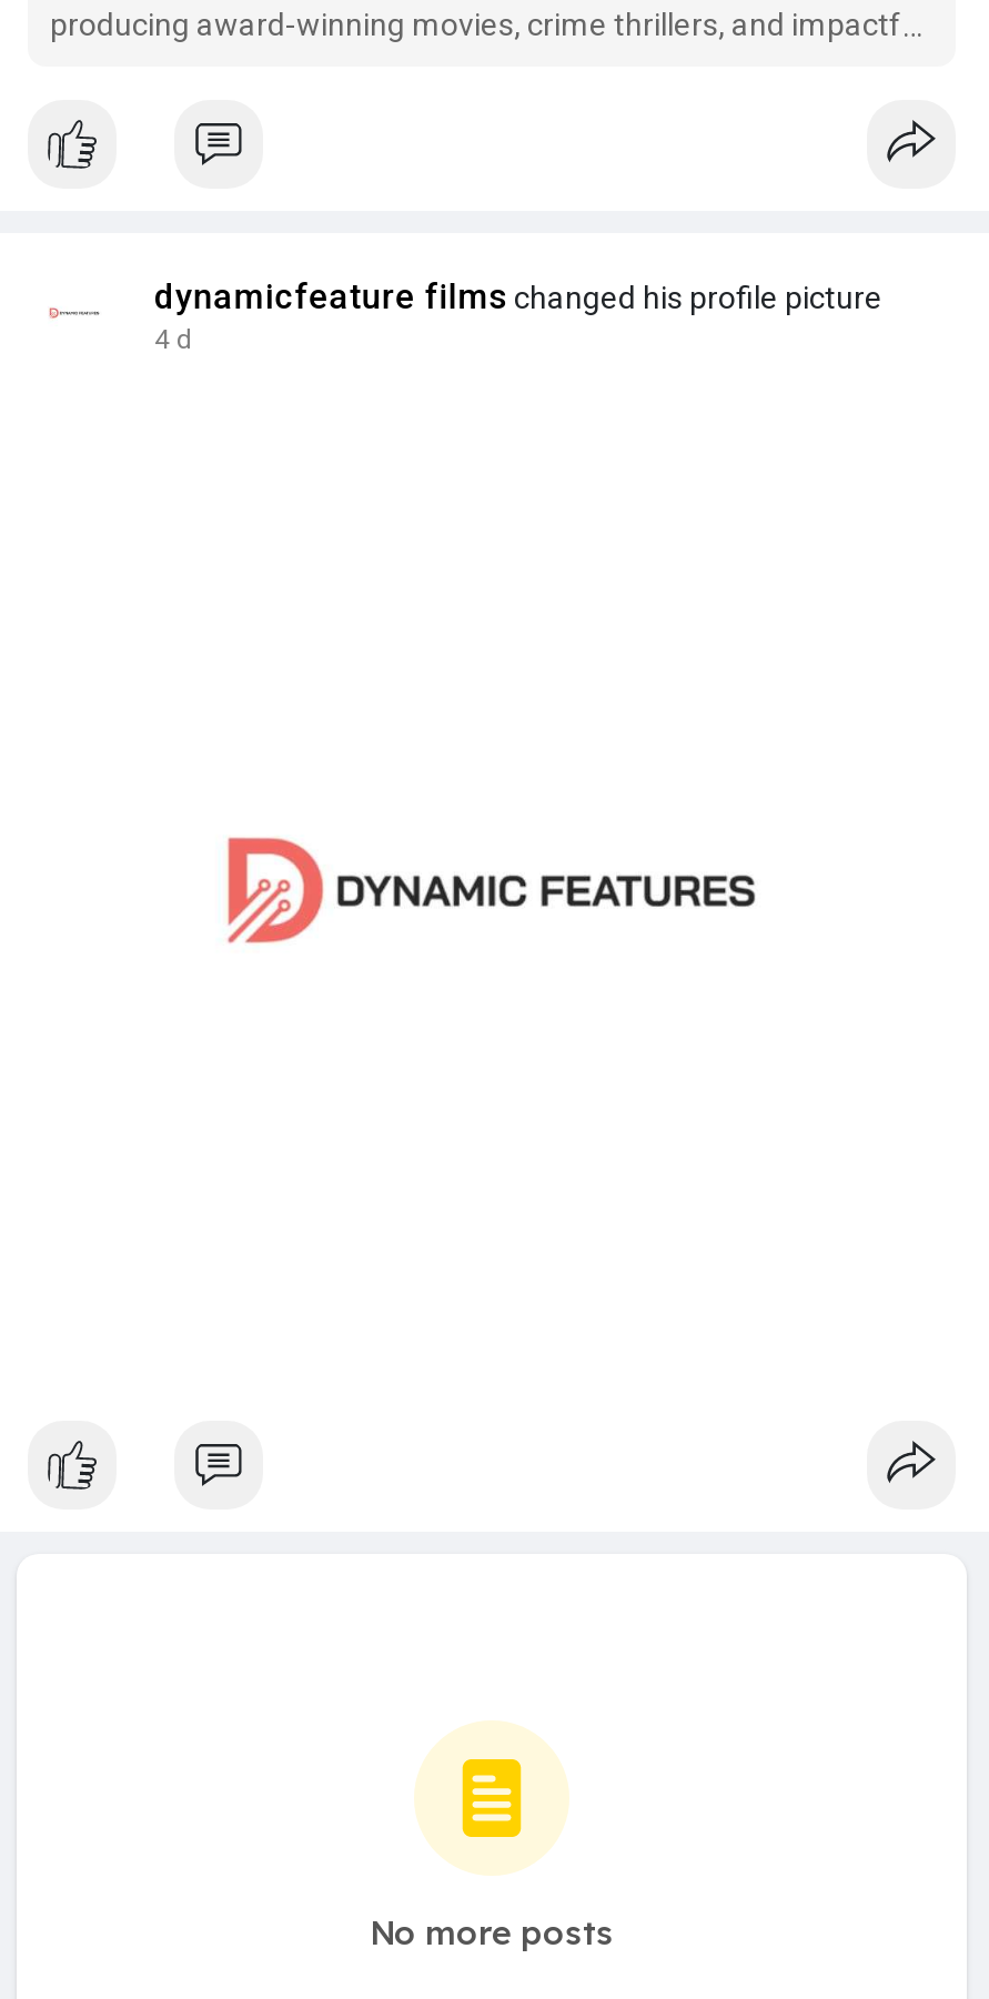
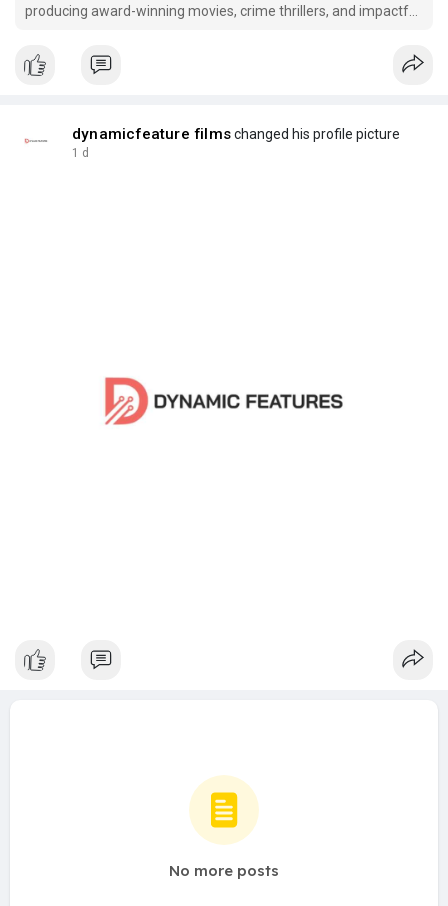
[154,325,192,356] 4 d -> [72,146,89,160] 1 d

